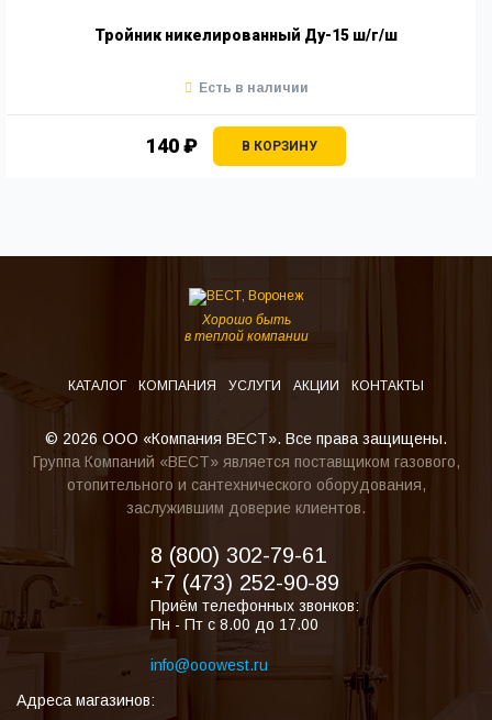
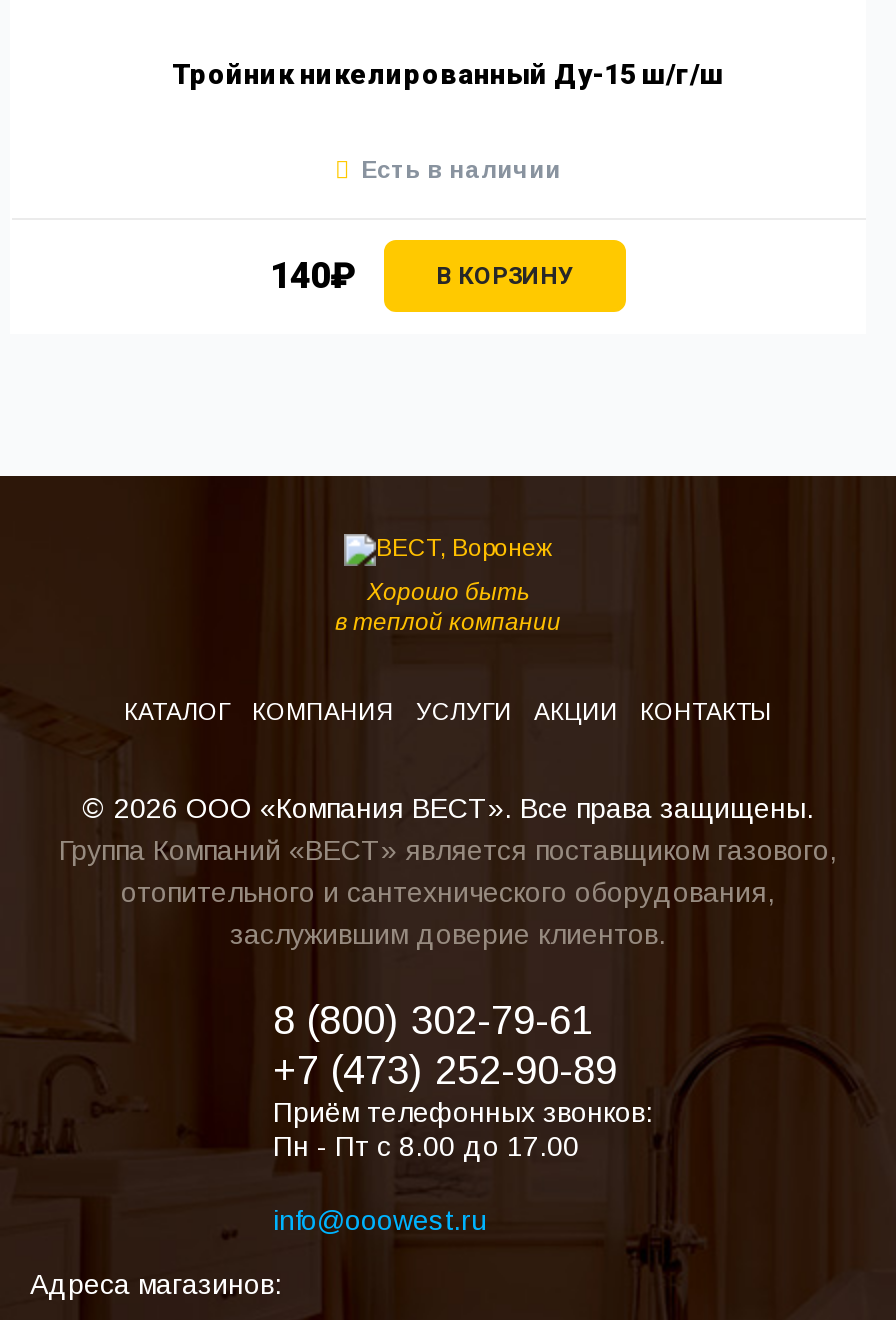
[146,134,198,157] 140 ₽ -> [270,254,356,296] 140₽

